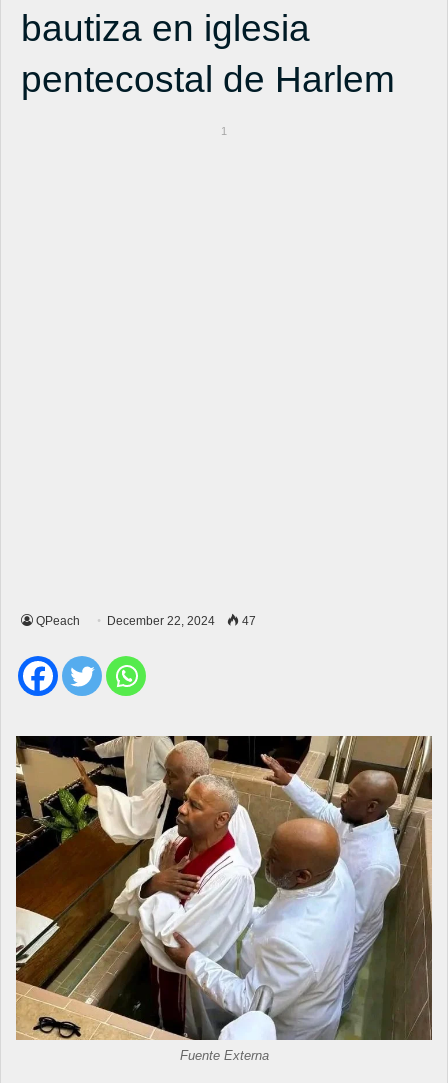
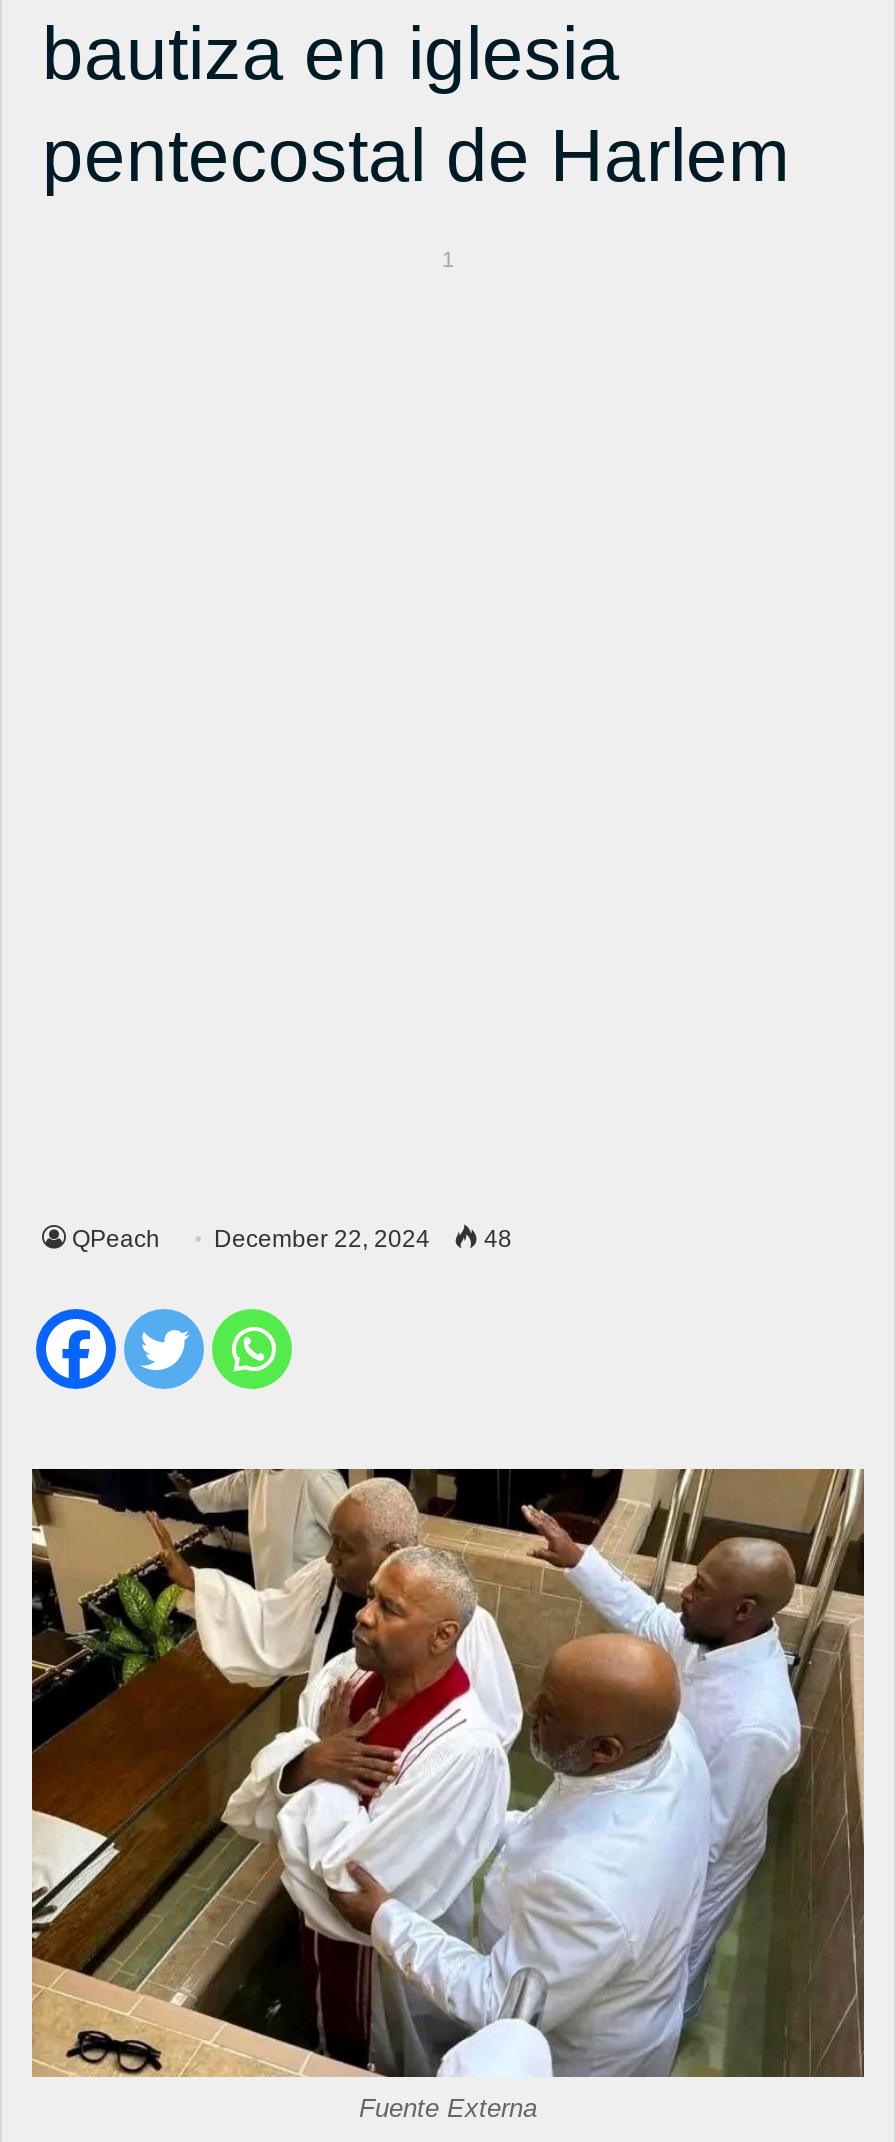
[36,614,256,628] QPeach December 22, 2024 47 -> [72,1224,512,1252] QPeach December 22, 2024 48

